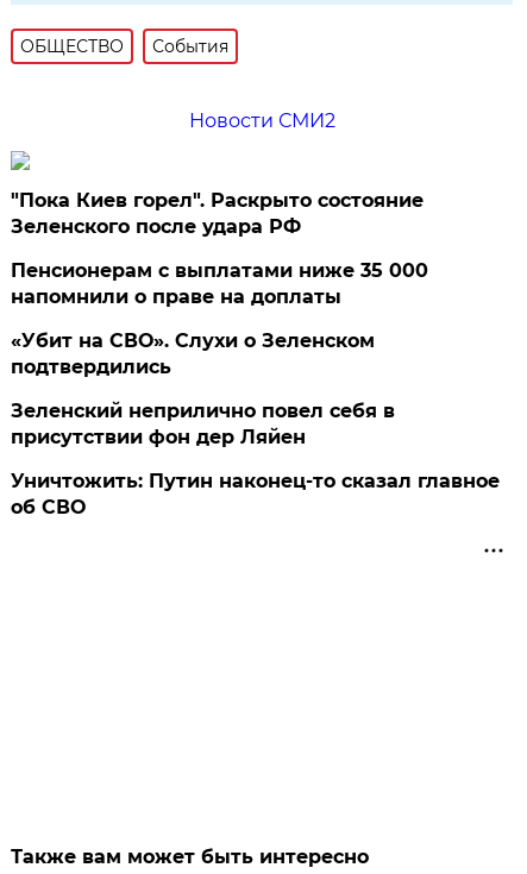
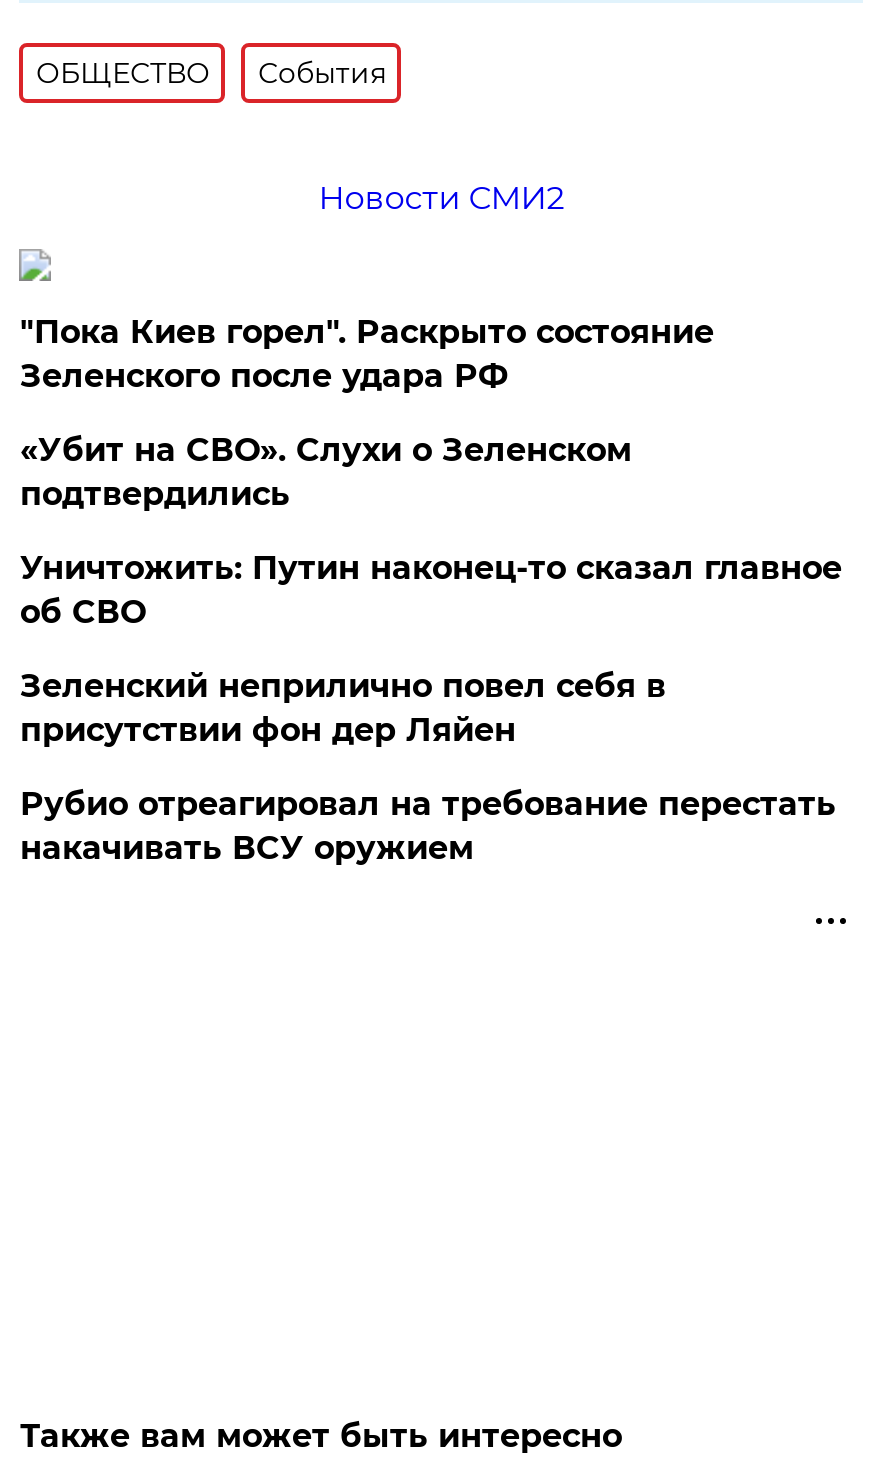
[11,259,429,308] Пенсионерам с выплатами ниже 35 000 | напомнили о праве на доплаты -> none
moved [11,329,375,378] -> [20,431,632,513]: «Убит на СВО». Слухи о Зеленском | подтвердились
none -> [20,785,836,867] Рубио отреагировал на требование перестать | накачивать ВСУ оружием
moved [11,470,500,518] -> [20,549,842,631]: Уничтожить: Путин наконец-то сказал главное | об СВО

